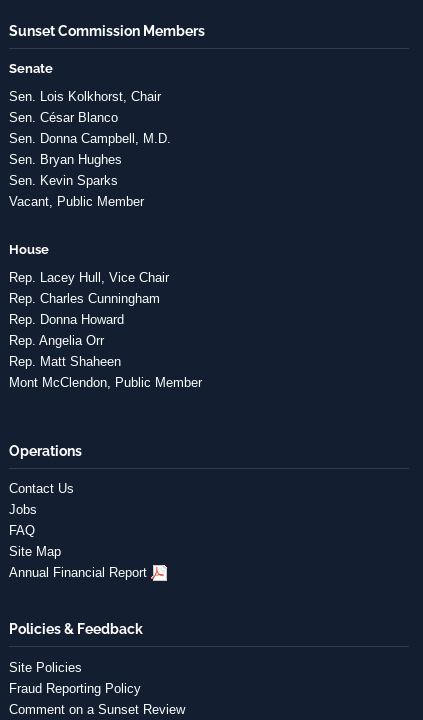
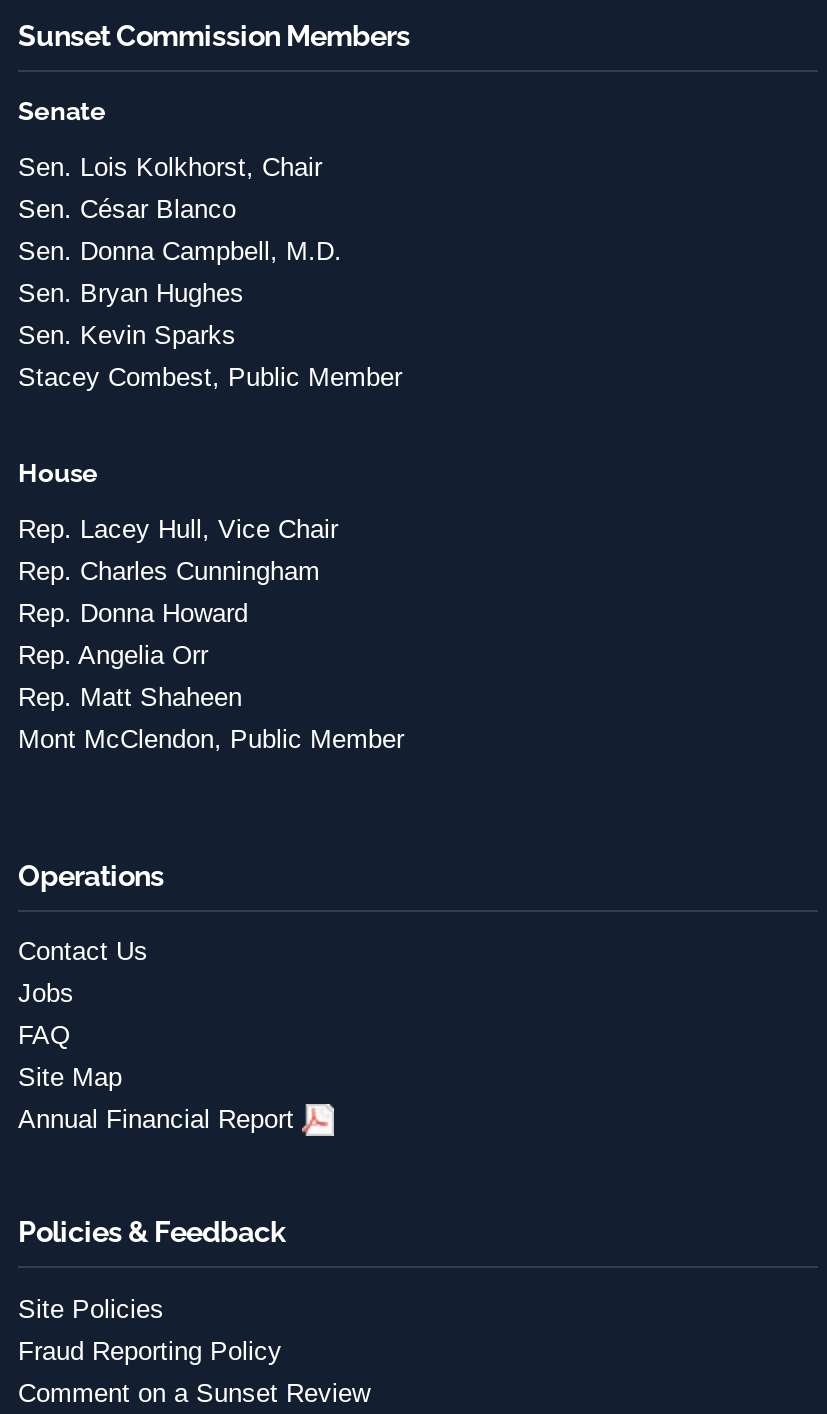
[9,194,144,209] Vacant, Public Member -> [18,361,402,391] Stacey Combest, Public Member

